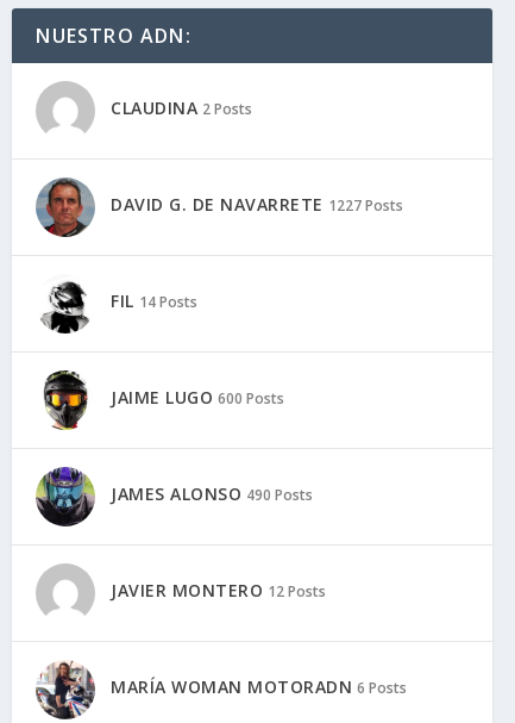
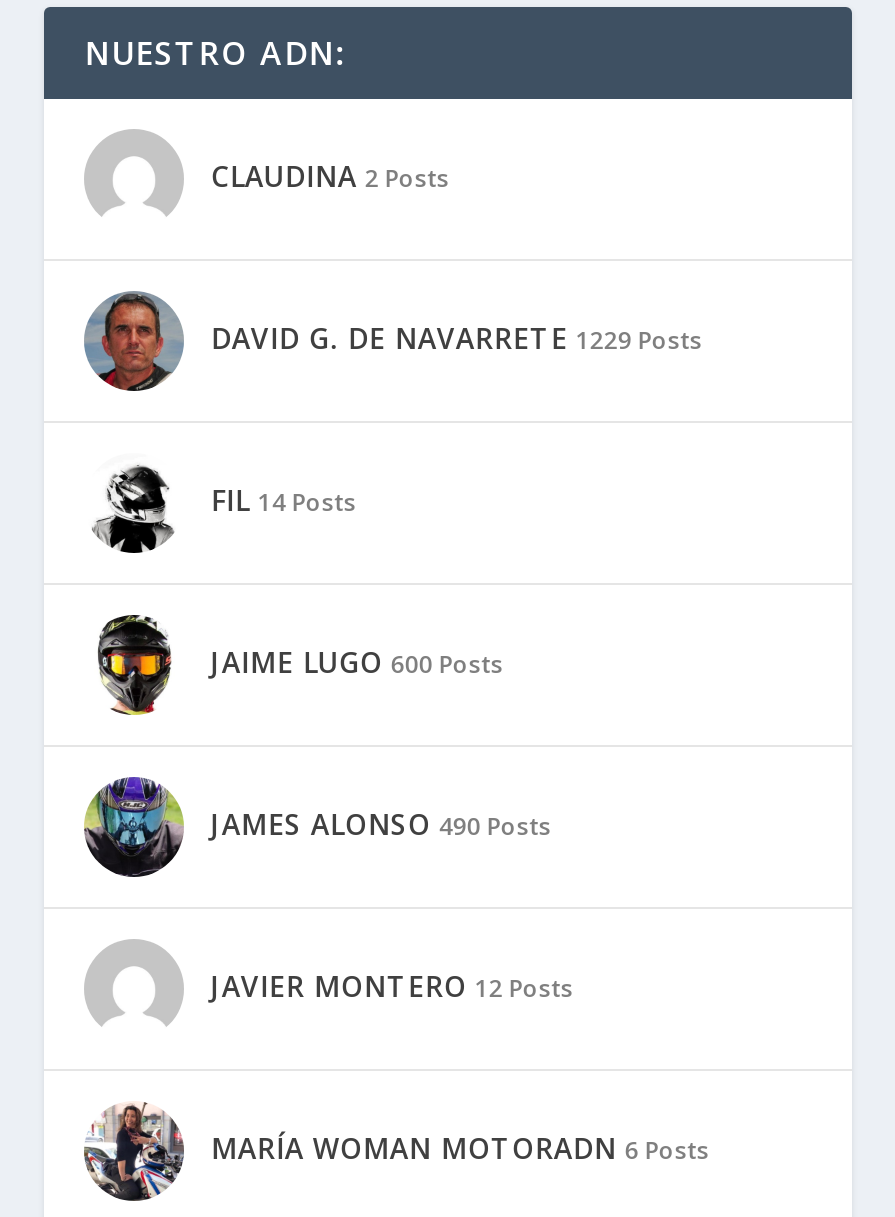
[111,193,403,215] DAVID G. DE NAVARRETE 1227 Posts -> [211,318,702,356] DAVID G. DE NAVARRETE 1229 Posts

